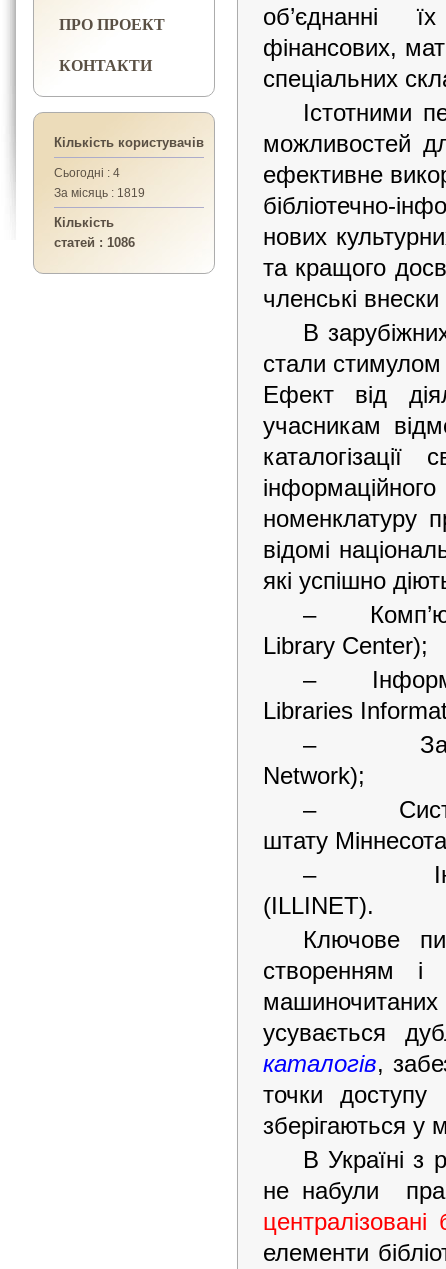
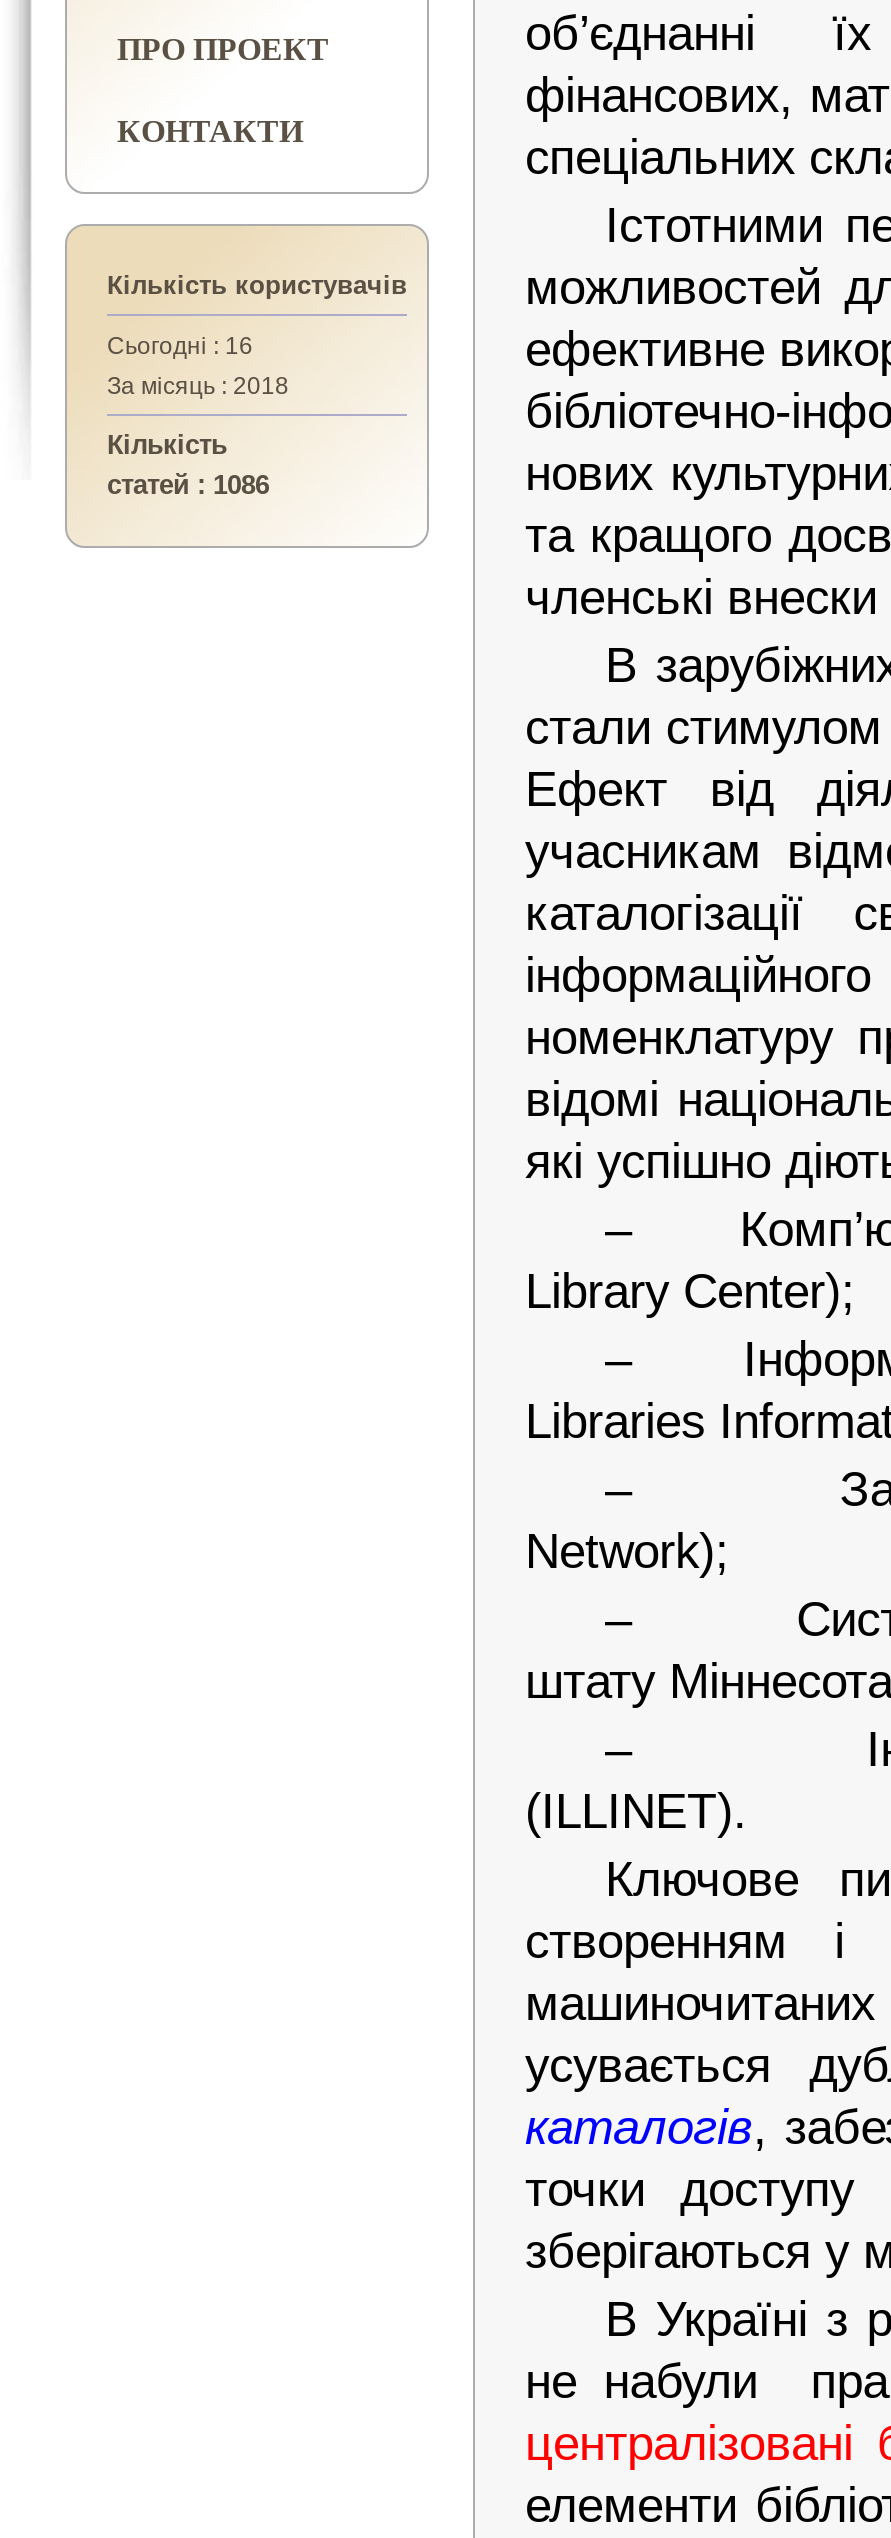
[54,166,120,180] Сьогодні : 4 -> [107,332,253,360] Сьогодні : 16
[54,186,145,200] За місяць : 1819 -> [107,372,289,400] За місяць : 2018

